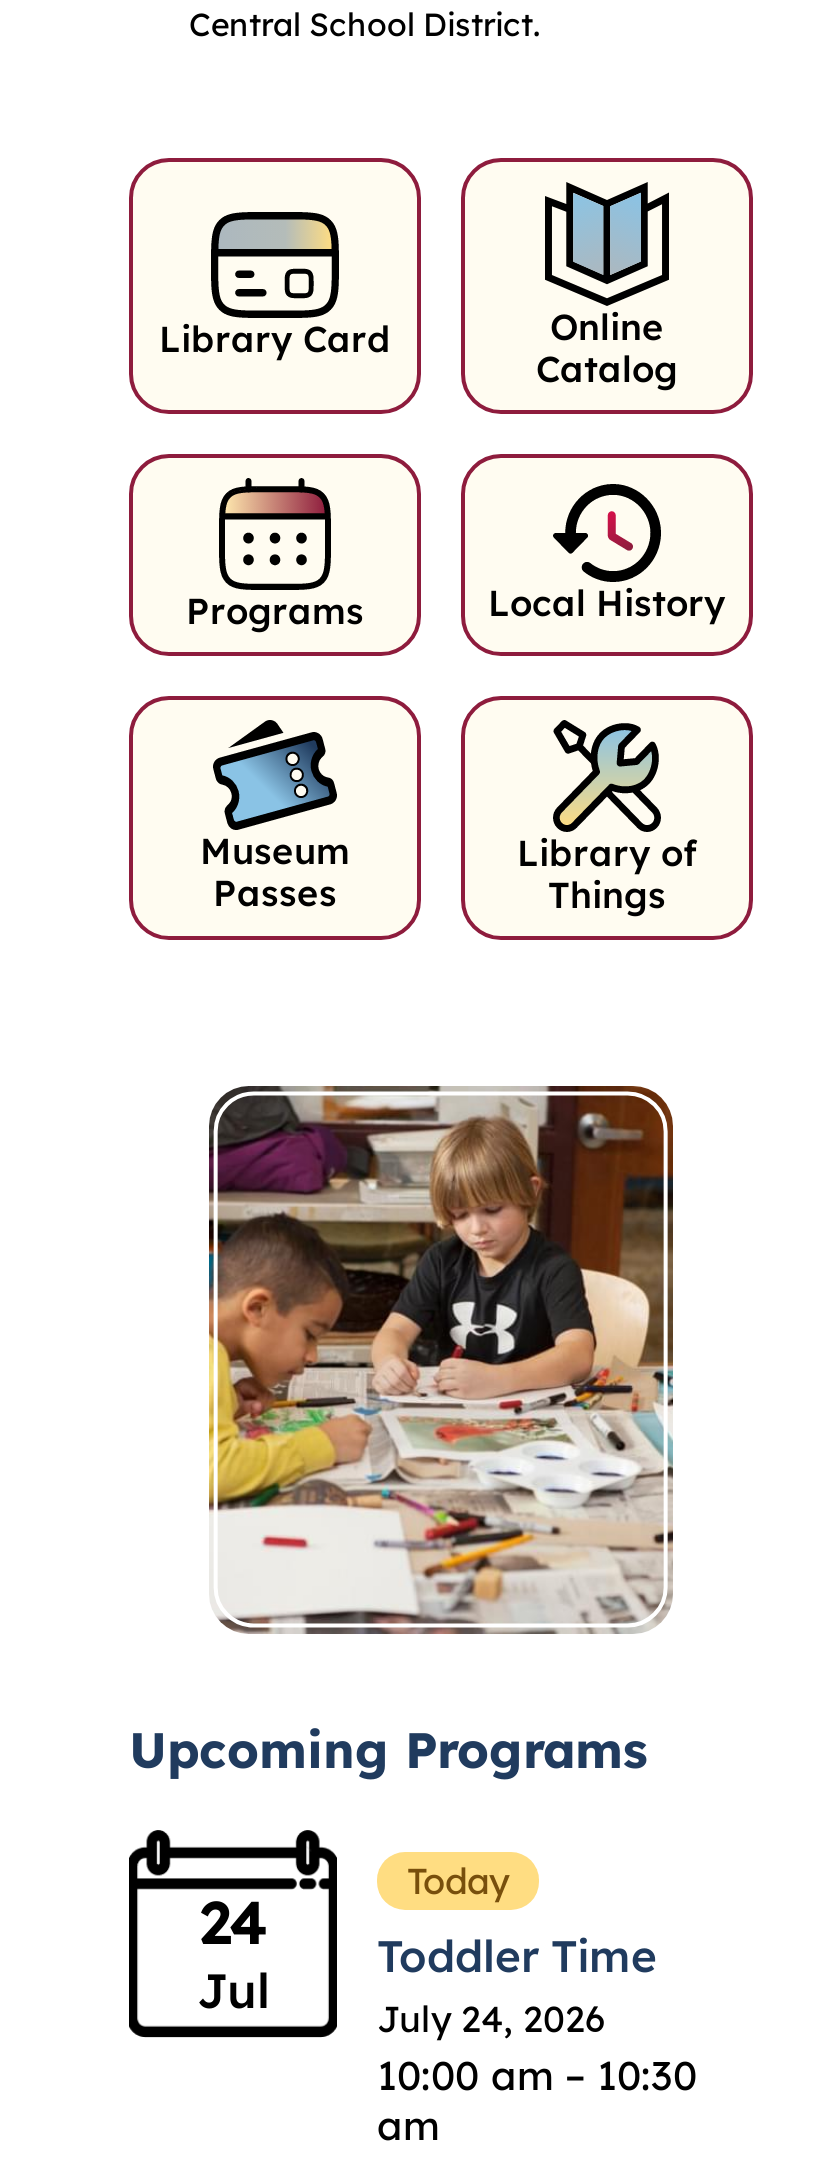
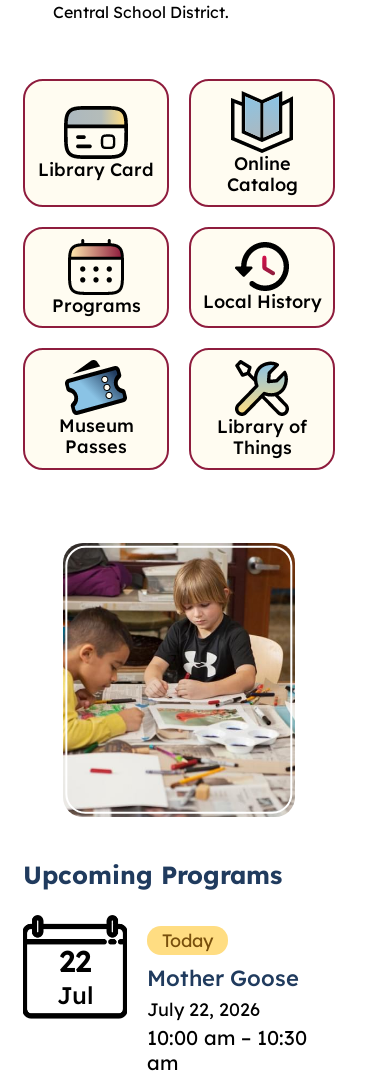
[199,1884,267,1960] 24 -> [59,942,91,980] 22
[377,1928,657,2042] Toddler Time | July 24, 2026 -> [147,964,299,1021] Mother Goose | July 22, 2026

